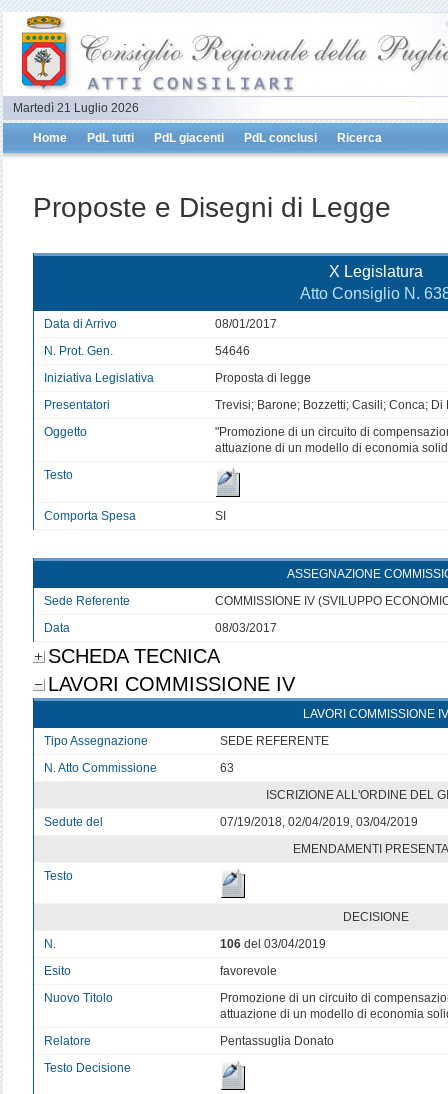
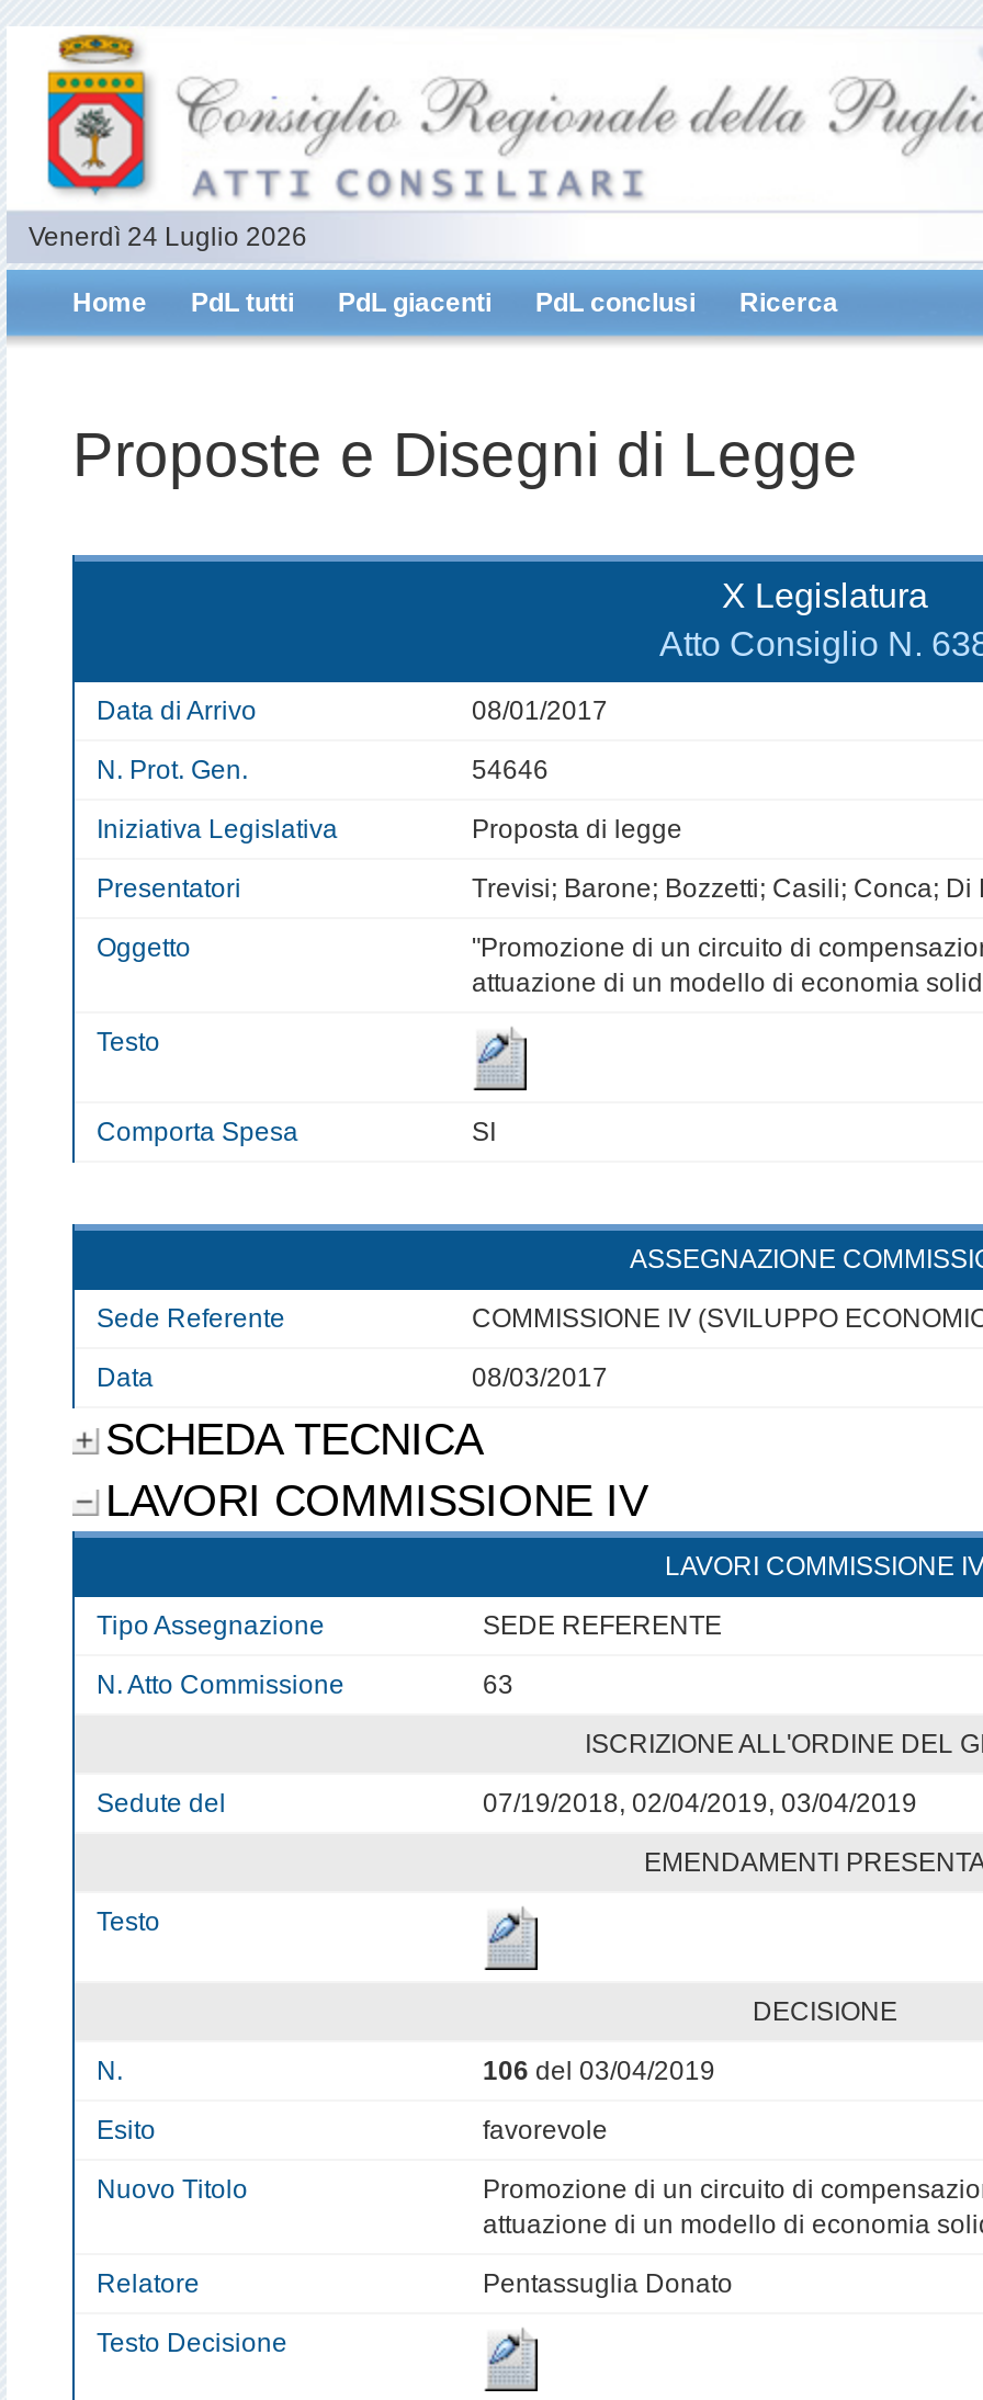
[13,101,139,115] Martedì 21 Luglio 2026 -> [29,222,307,252] Venerdì 24 Luglio 2026

